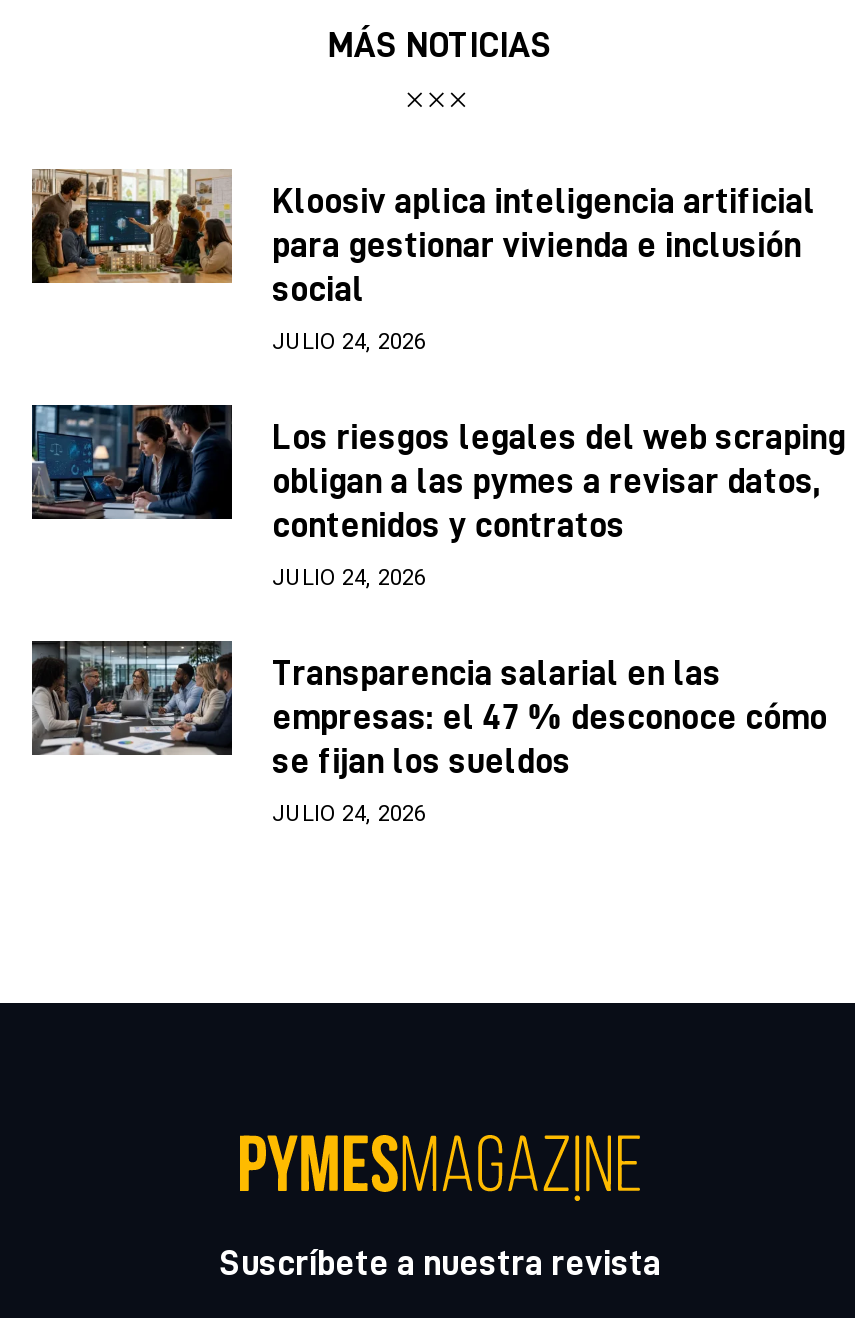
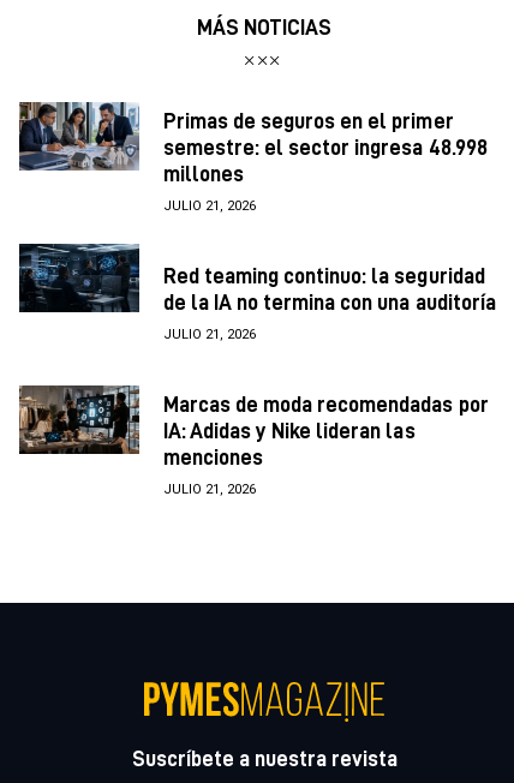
[32,169,815,307] [image] | Kloosiv aplica inteligencia artificial | para gestionar vivienda e inclusión | social -> [18,101,487,185] [image] | Primas de seguros en el primer | semestre: el sector ingresa 48.998 | millones
[272,328,426,354] JULIO 24, 2026 -> [163,198,256,213] JULIO 21, 2026
[32,403,845,543] [image] | Los riesgos legales del web scraping | obligan a las pymes a revisar datos, | contenidos y contratos -> [19,243,496,313] [image] | Red teaming continuo: la seguridad | de la IA no termina con una auditoría
[272,564,426,590] JULIO 24, 2026 -> [163,326,256,342] JULIO 21, 2026
[30,641,827,779] [image] | Transparencia salarial en las | empresas: el 47 % desconoce cómo | se fijan los sueldos -> [18,385,488,468] [image] | Marcas de moda recomendadas por | IA: Adidas y Nike lideran las | menciones
[272,800,426,826] JULIO 24, 2026 -> [163,481,256,497] JULIO 21, 2026

